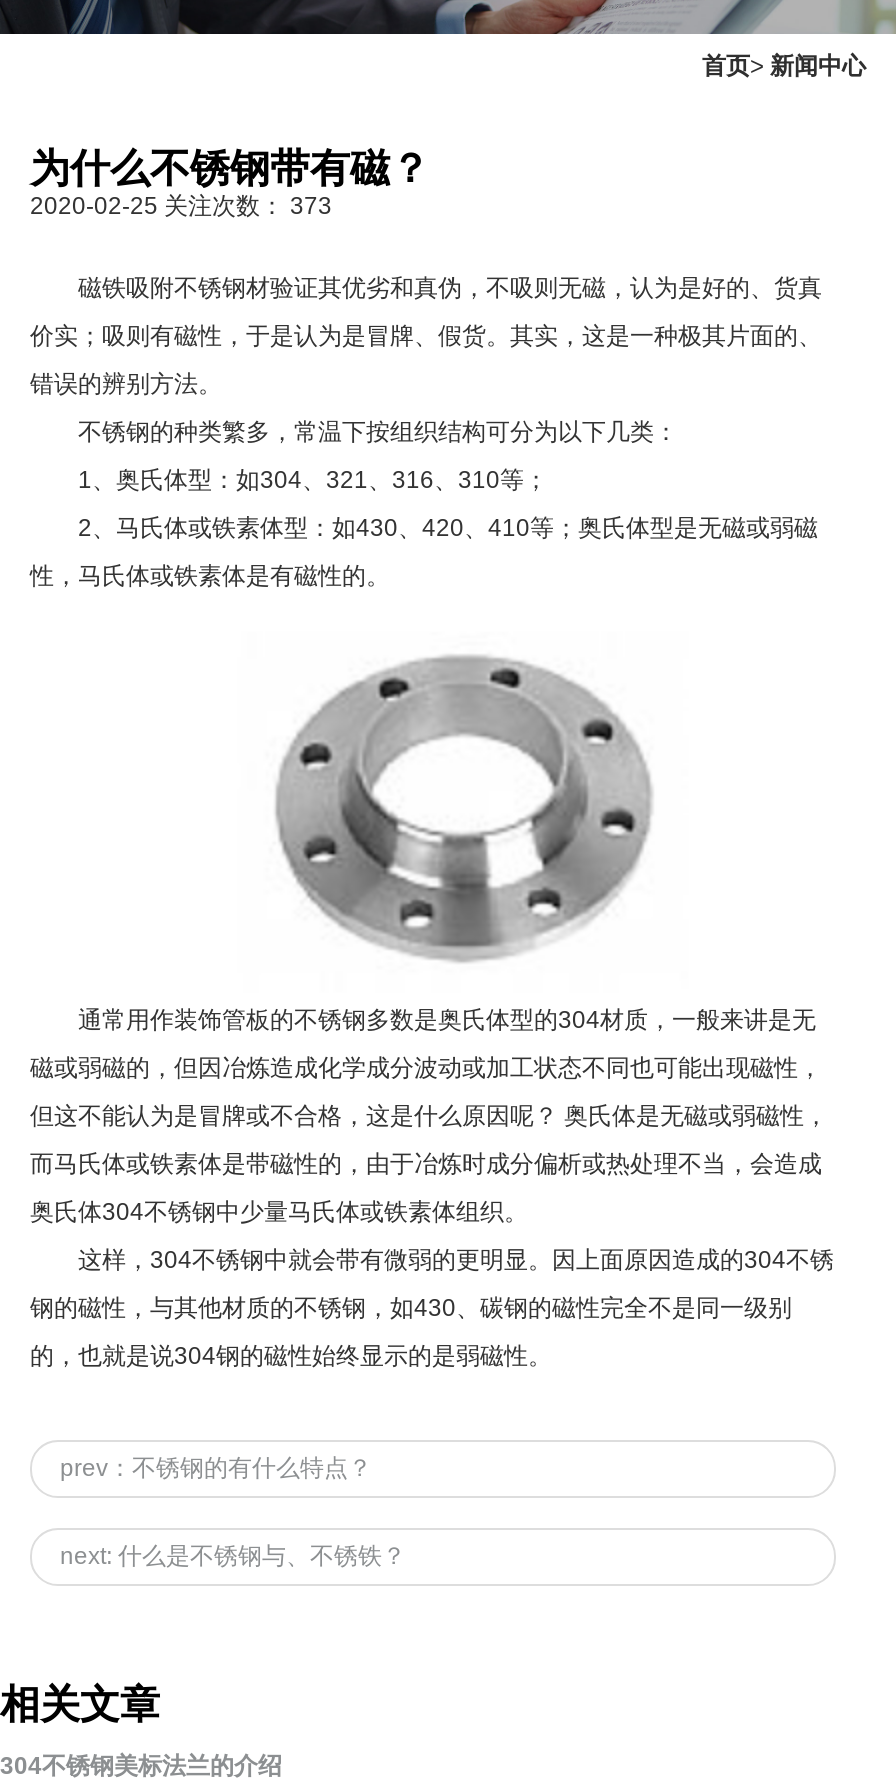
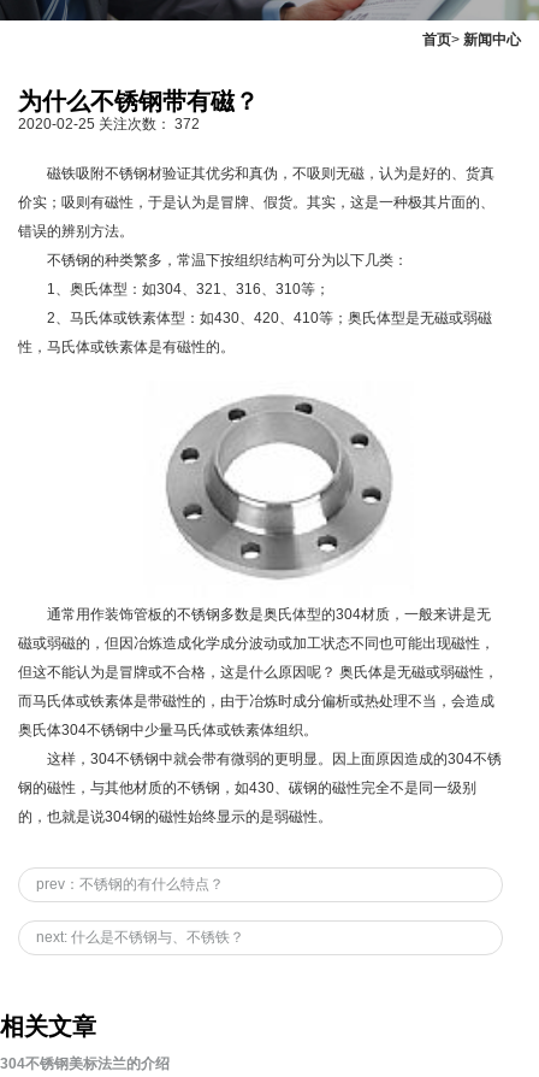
[30,192,332,220] 2020-02-25关注次数：373 -> [18,116,200,133] 2020-02-25关注次数：372

